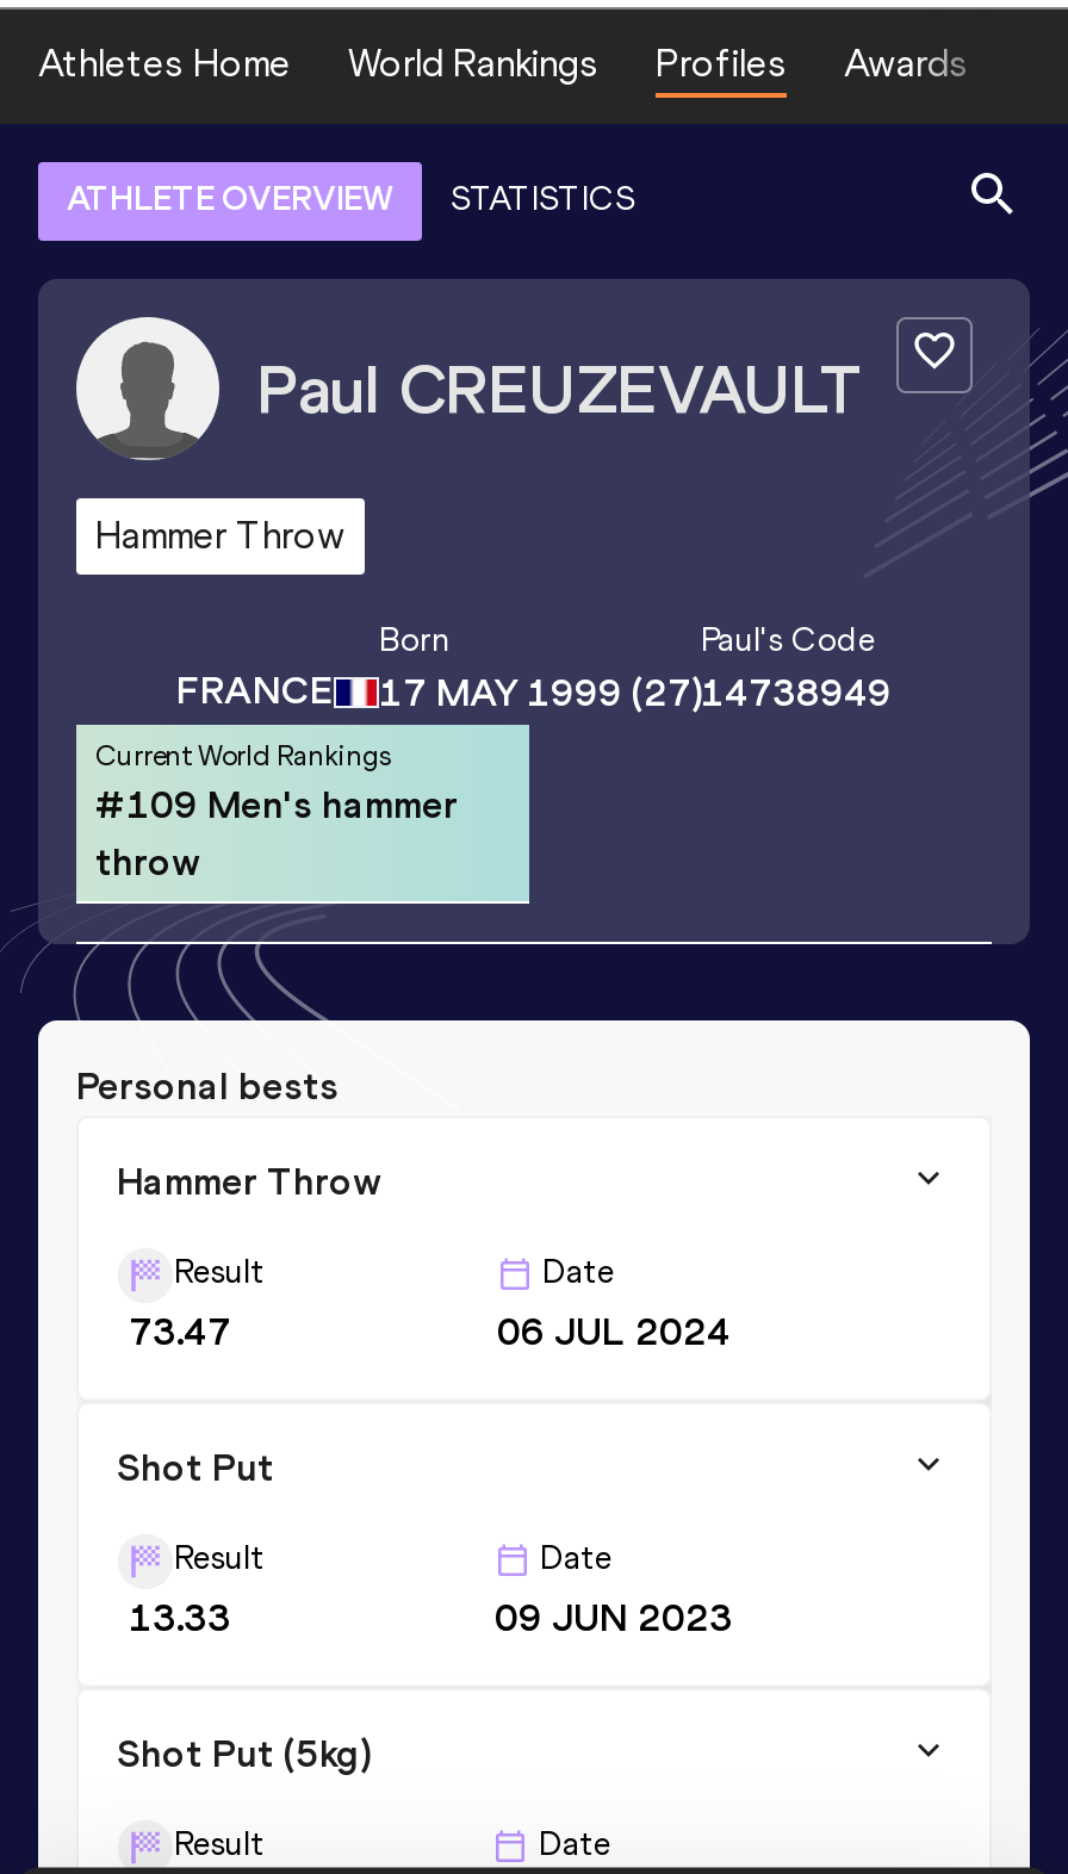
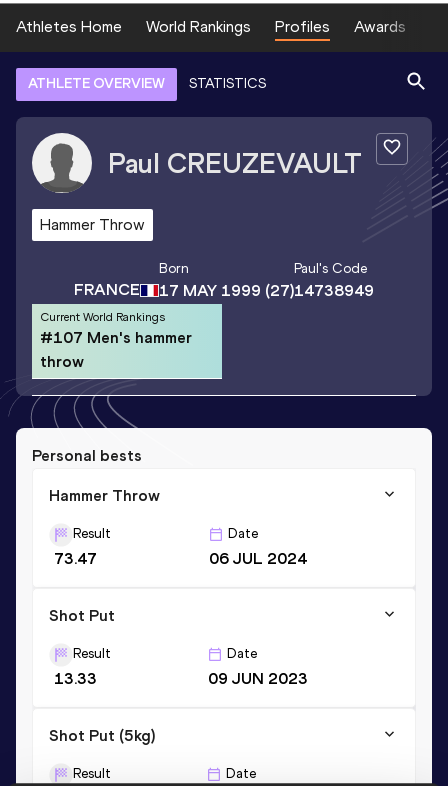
[95,781,458,826] #109 Men's hammer -> [40,327,192,346] #107 Men's hammer

